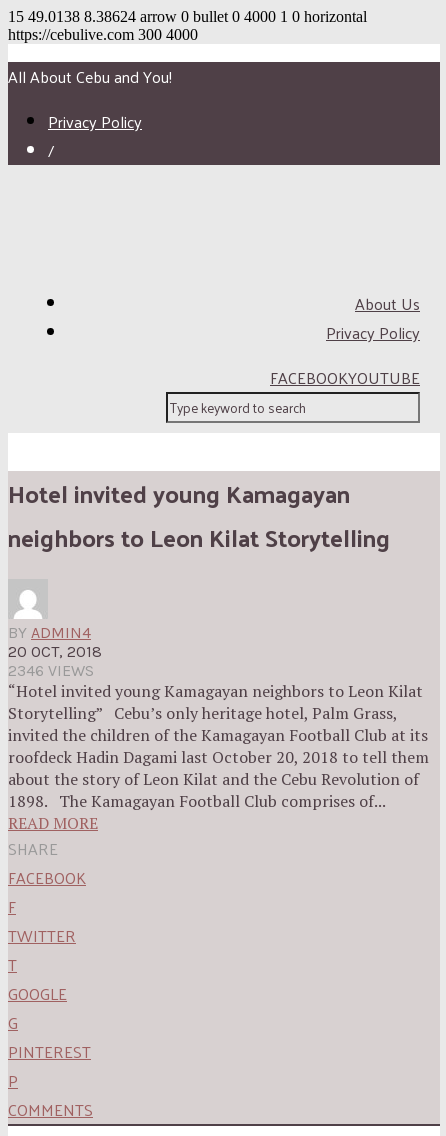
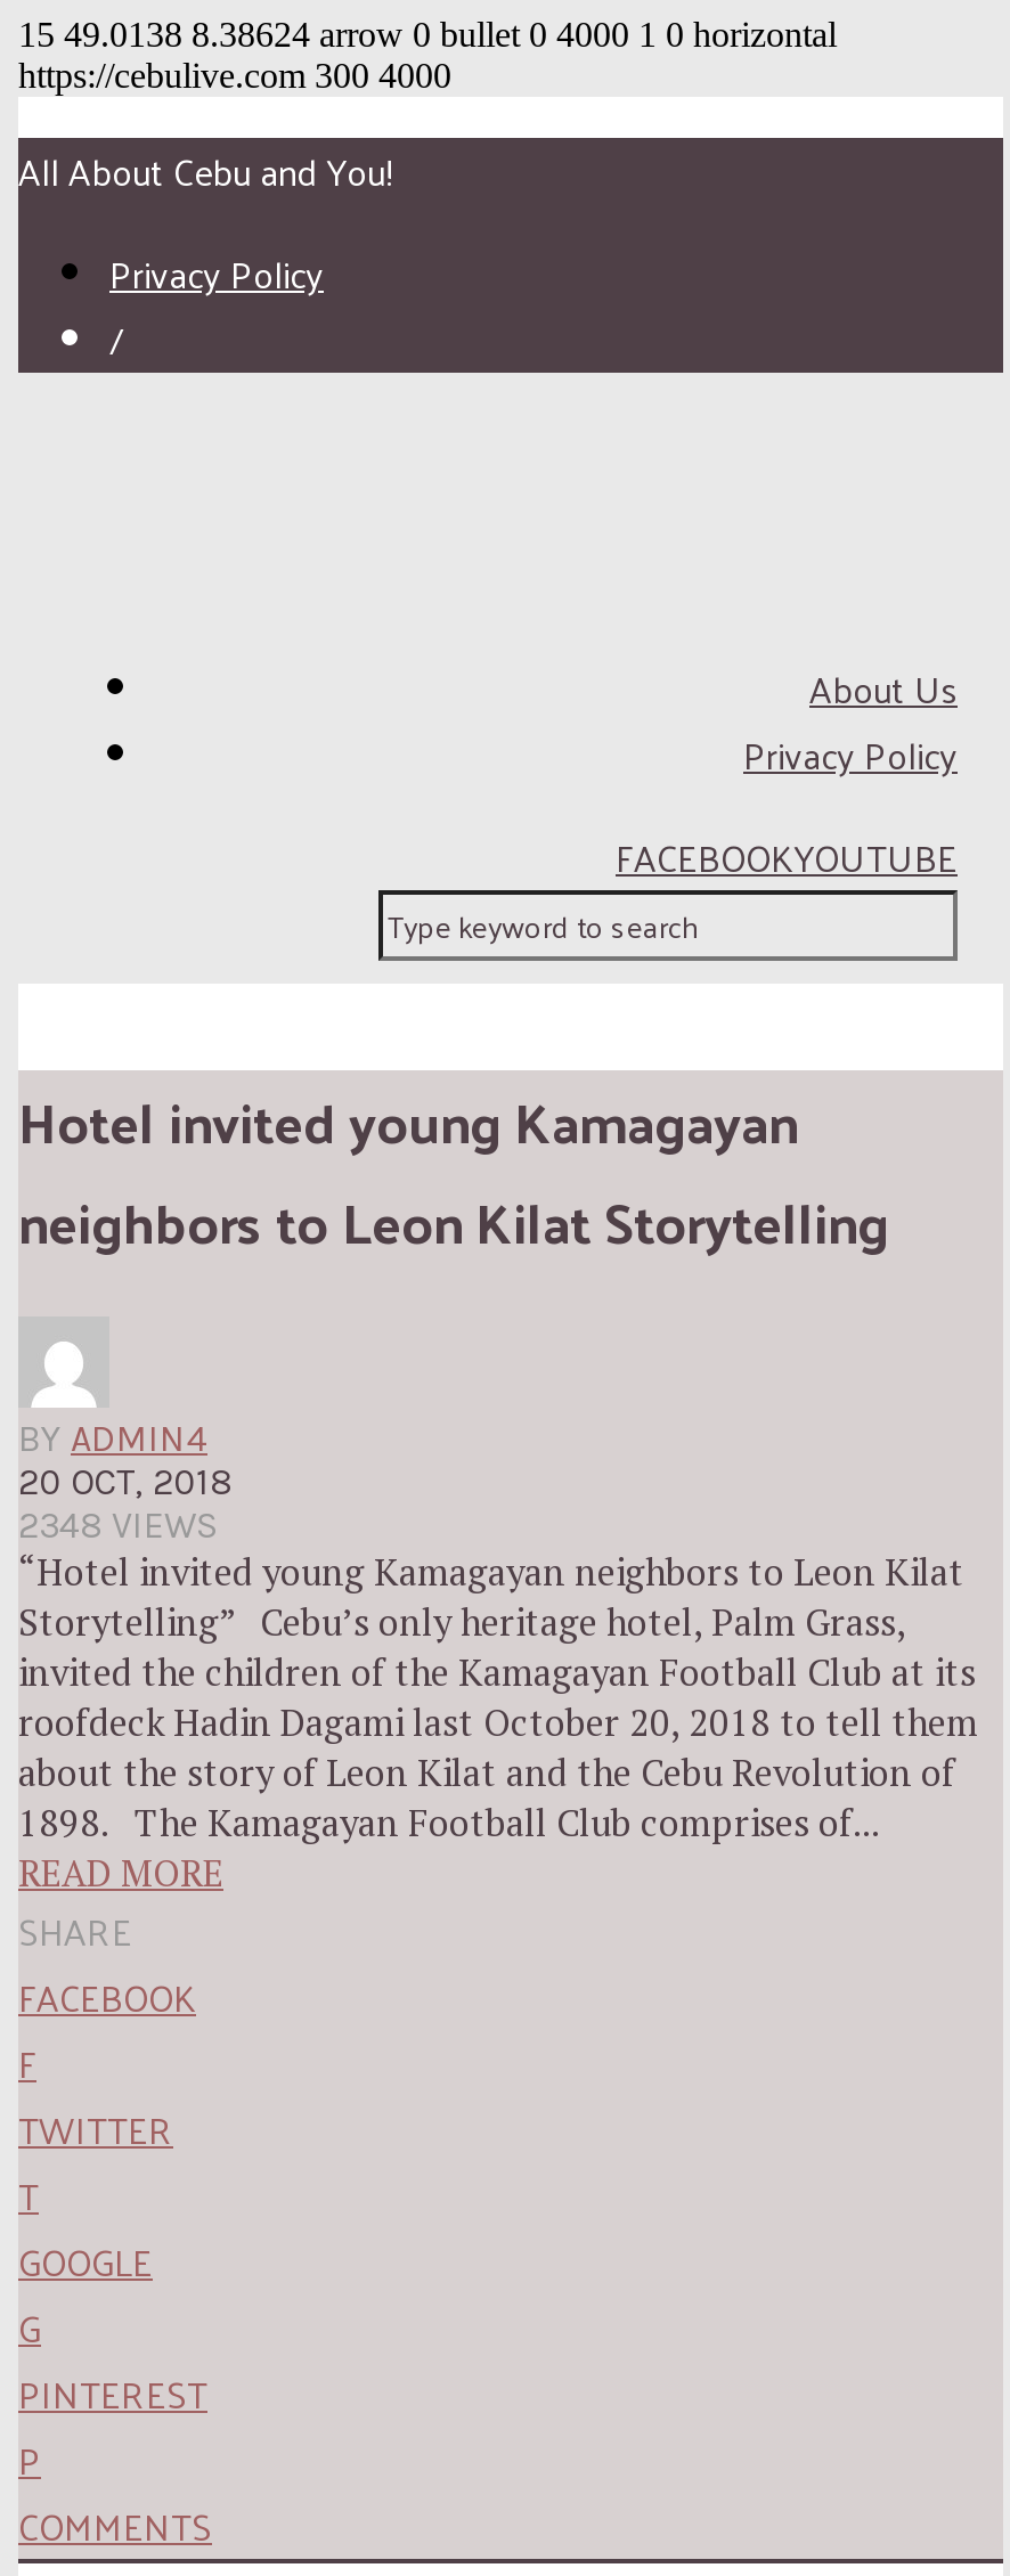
[8,661,94,680] 2346 VIEWS -> [18,1503,217,1546] 2348 VIEWS

